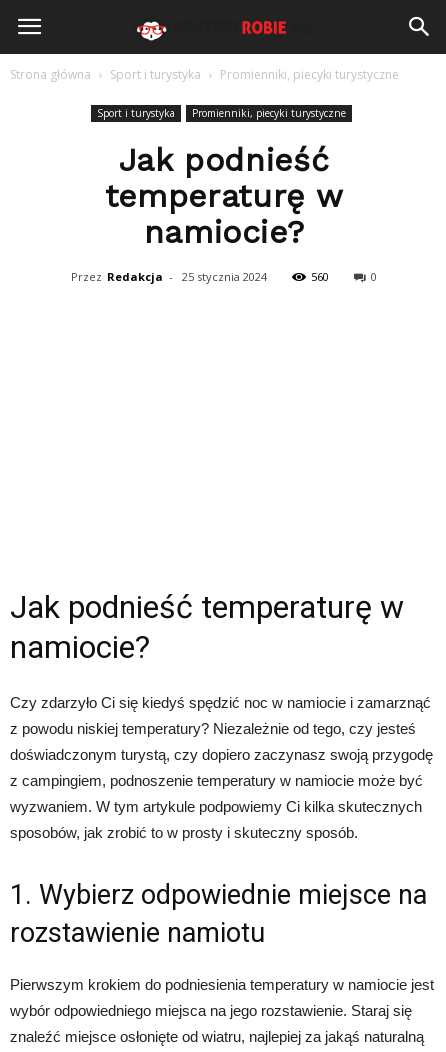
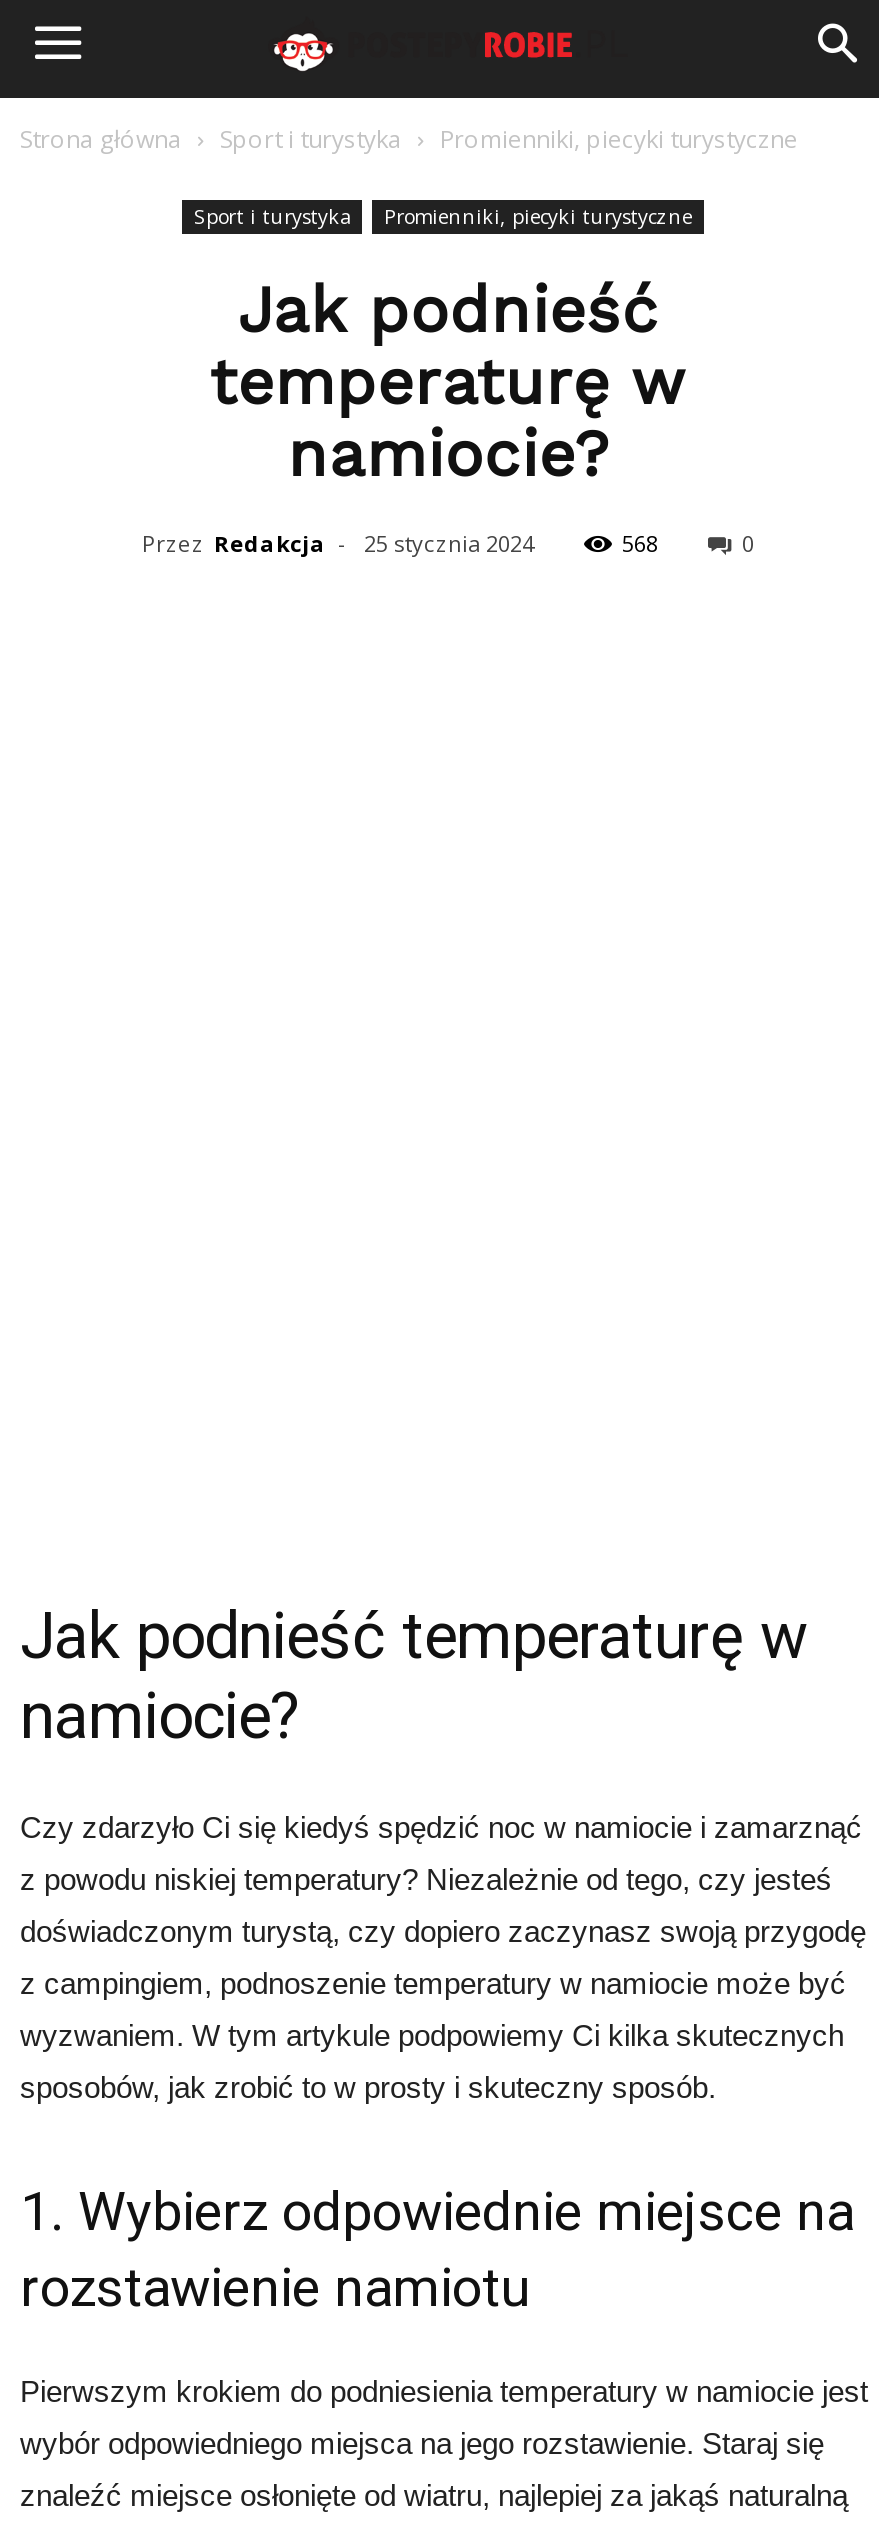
[311,269,329,284] 560 -> [622,528,658,558] 568

